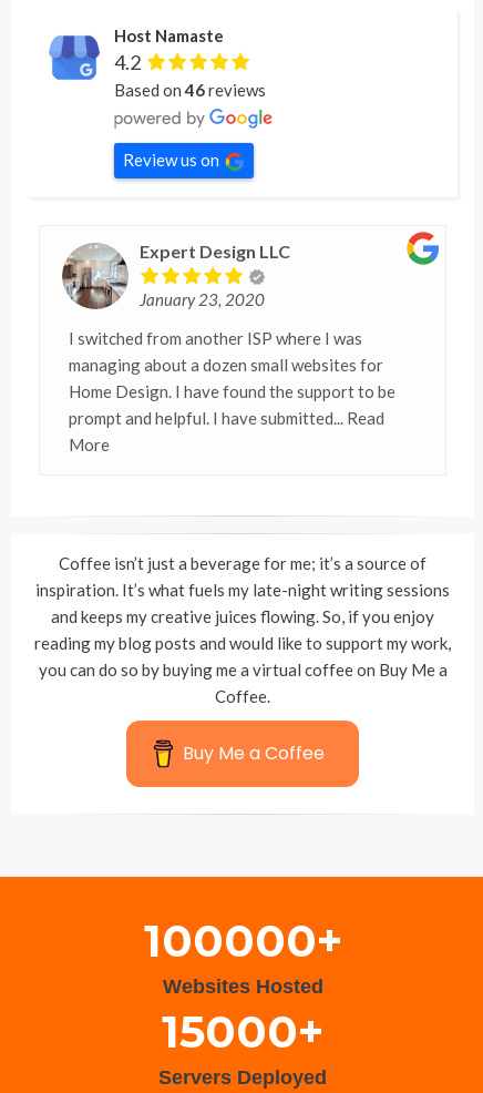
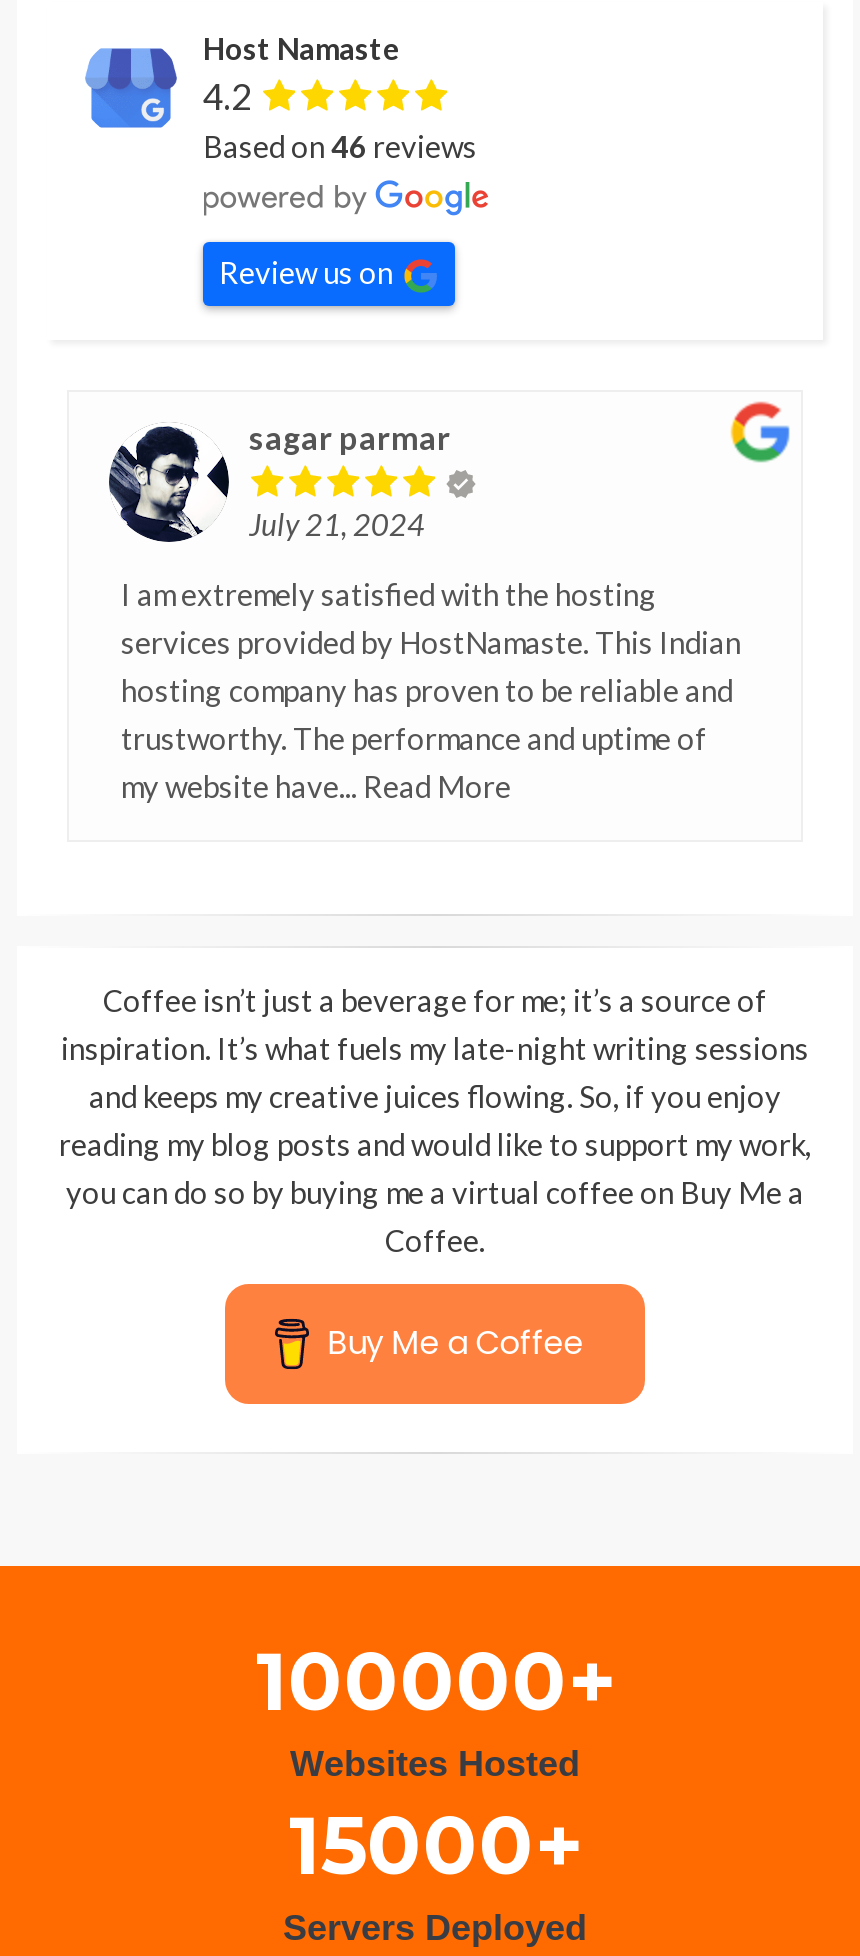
[62,241,290,309] [image] | Expert Design LLC -> [109,418,451,542] [image] | sagar parmar
[140,289,265,309] January 23, 2020 -> [249,506,425,542] July 21, 2024
[69,328,395,454] I switched from another ISP where I was | managing about a dozen small websites for | Home Design. I have found the support to be | prompt and helpful. I have submitted... Read | More -> [121,576,741,804] I am extremely satisfied with the hosting | services provided by HostNamaste. This Indian | hosting company has proven to be reliable and | trustworthy. The performance and uptime of | my website have... Read More

